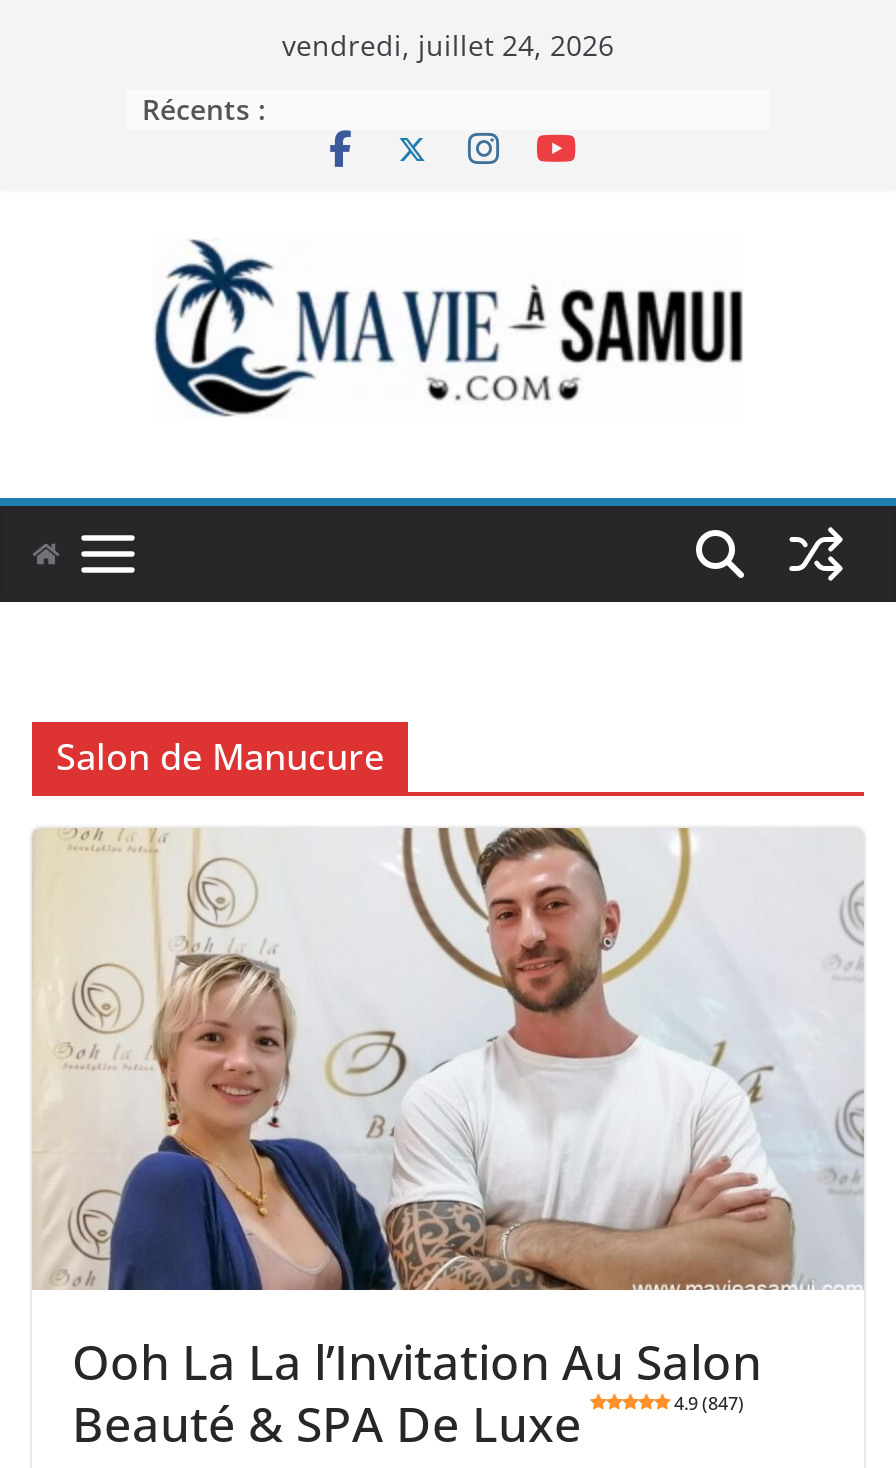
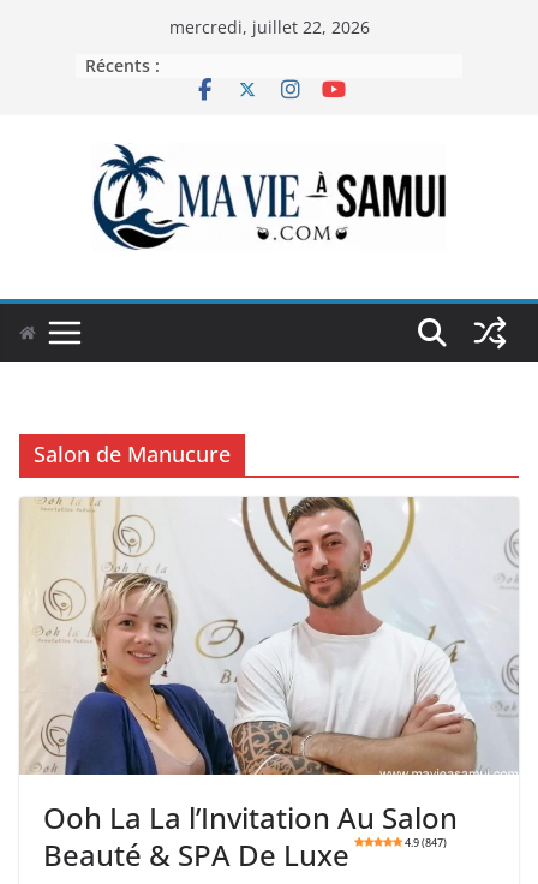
[282,26,614,64] vendredi, juillet 24, 2026 -> [169,16,369,38] mercredi, juillet 22, 2026

